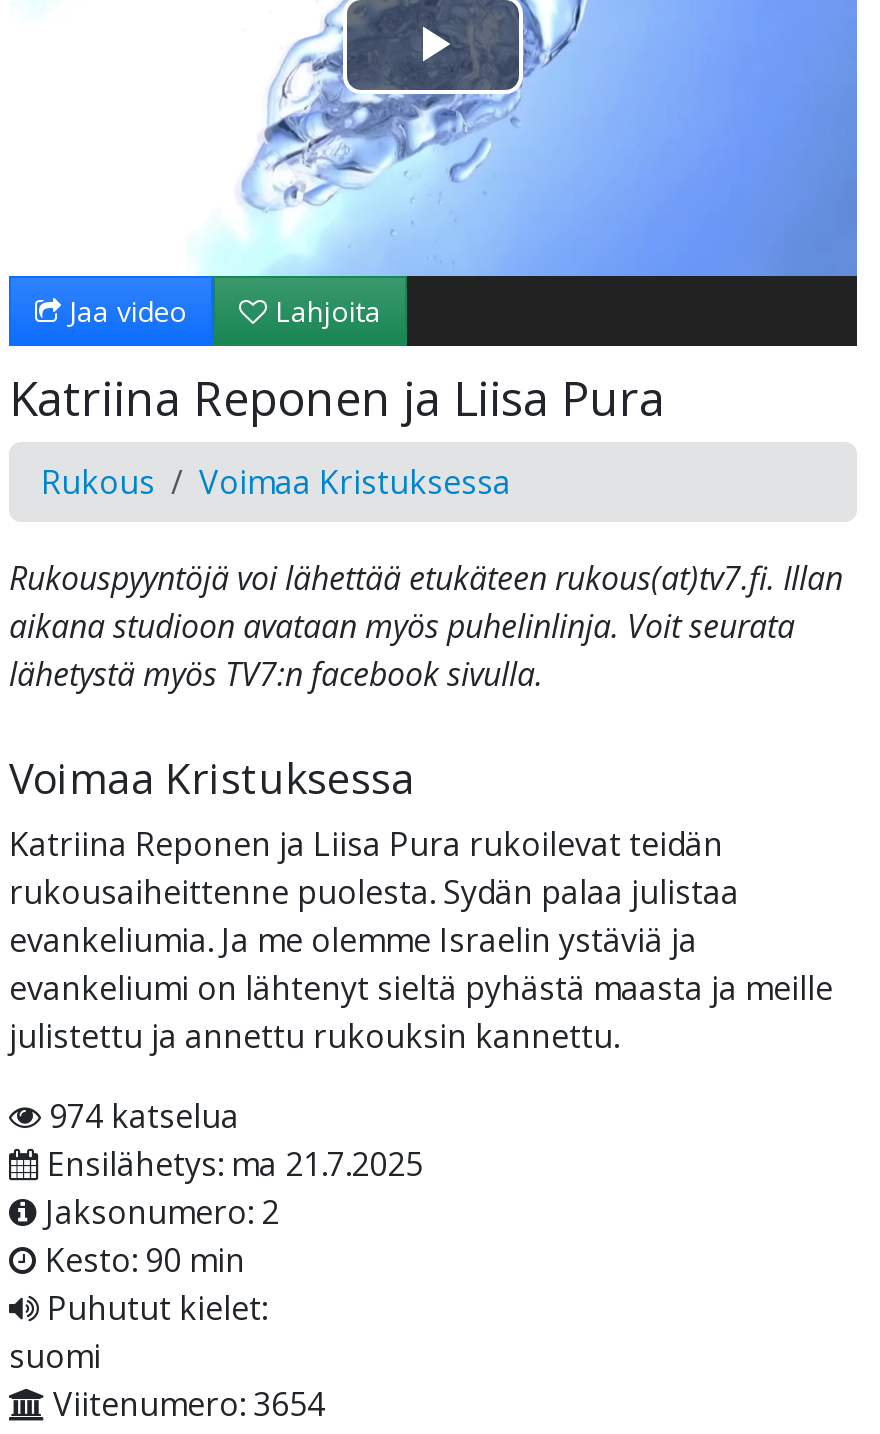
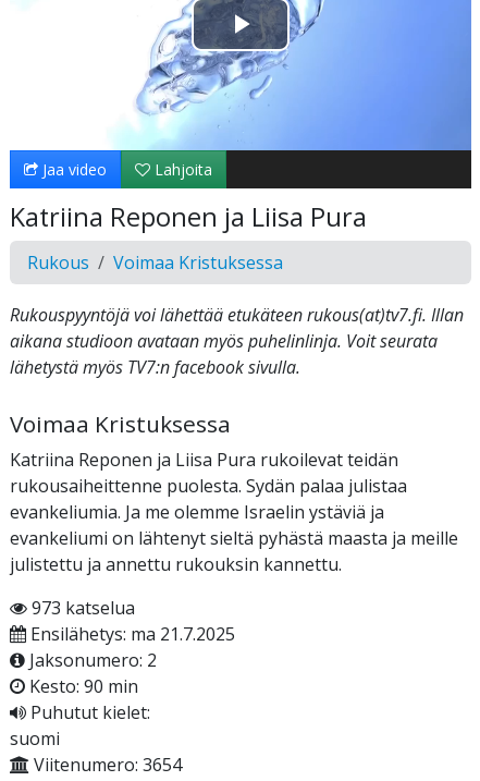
[41,1094,239,1138] 974 katselua -> [27,596,135,620] 973 katselua

